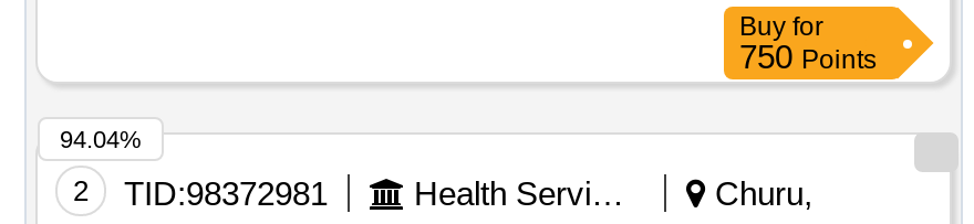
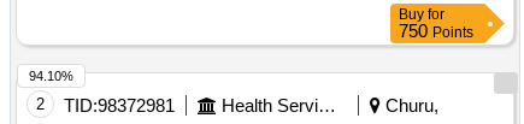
[60,126,142,153] 94.04% -> [29,69,73,83] 94.10%

